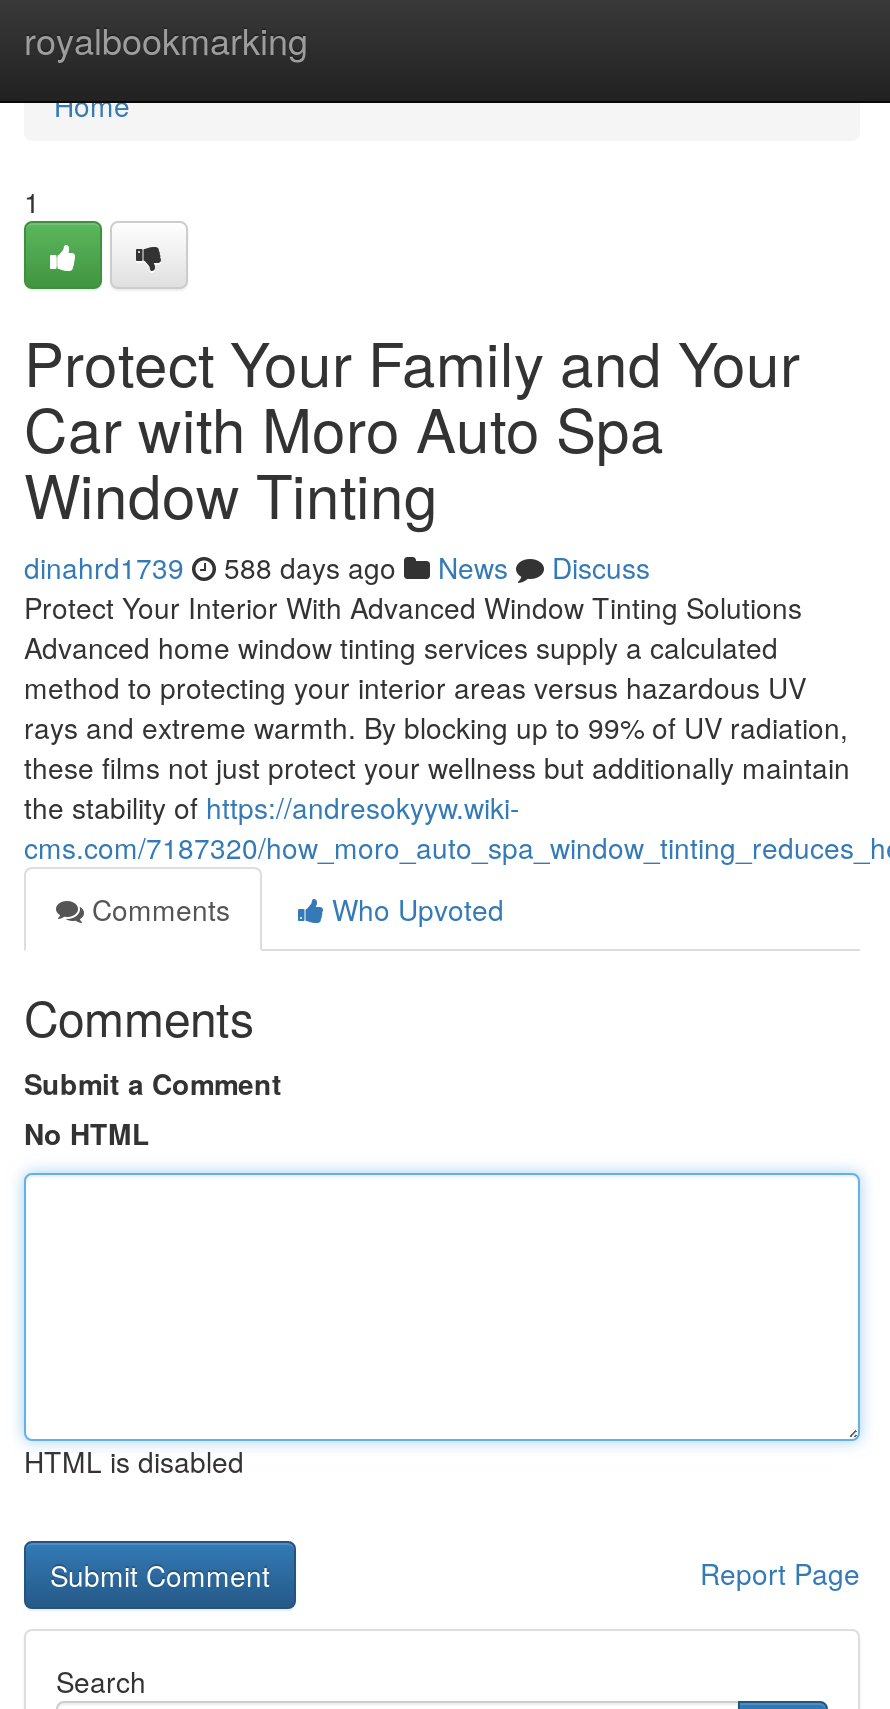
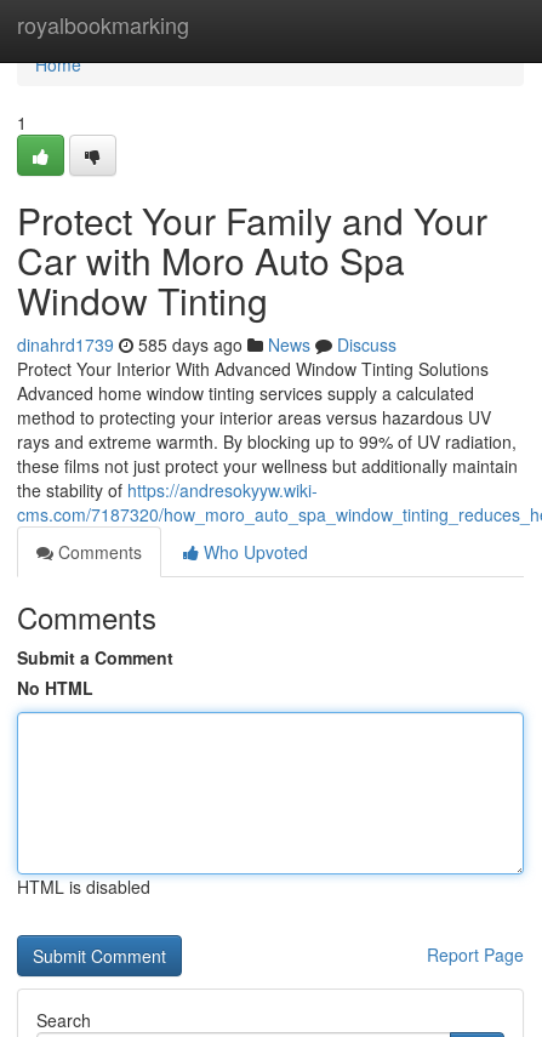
[24,547,650,587] dinahrd1739 588 days ago News Discuss -> [17,332,396,357] dinahrd1739 585 days ago News Discuss

